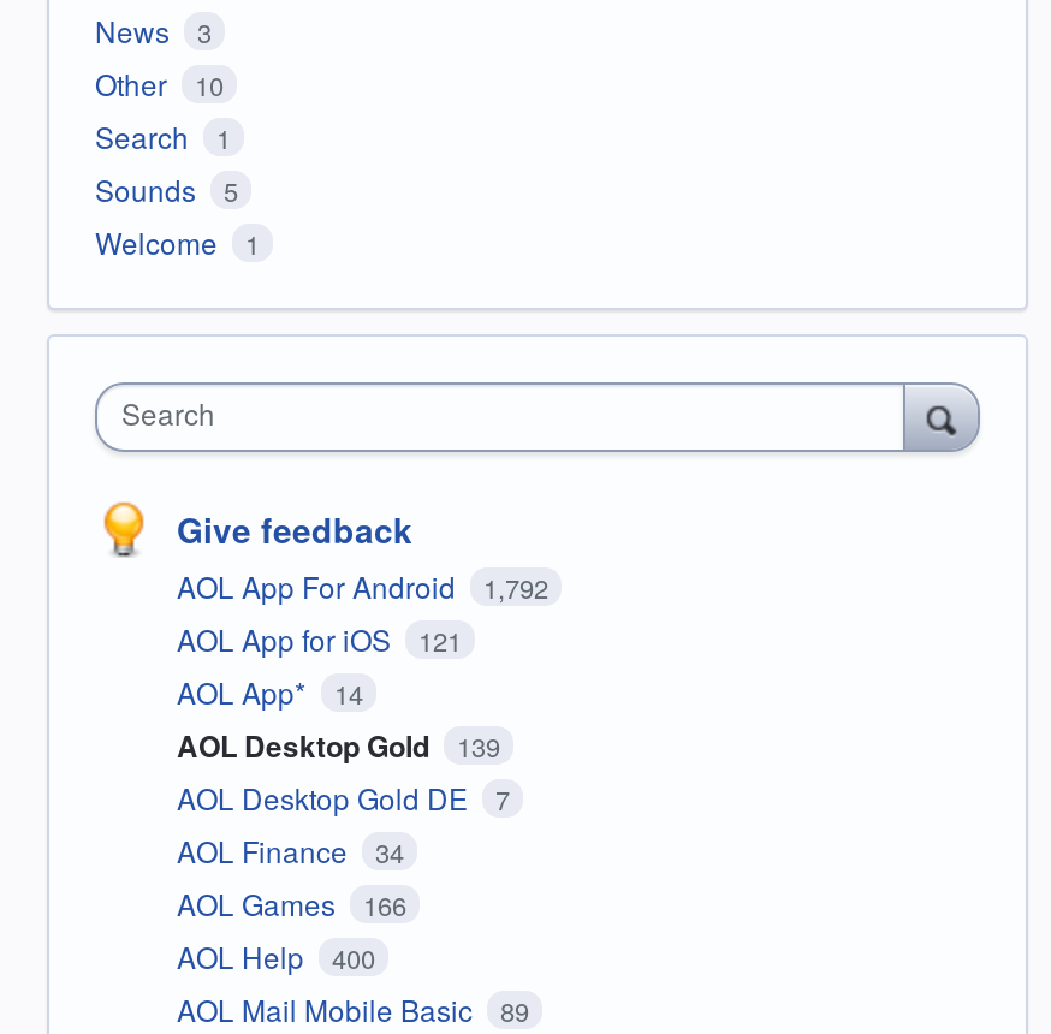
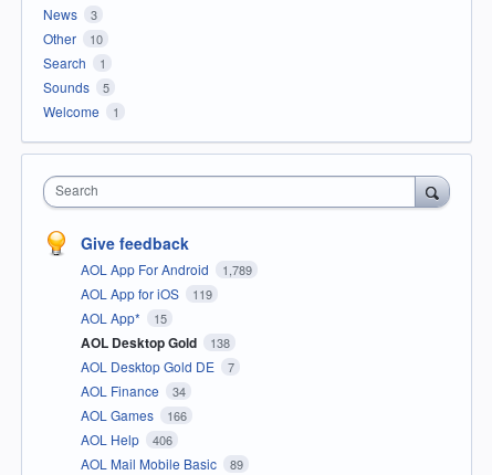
[177,564,548,605] AOL App For Android 1,792 -> [81,259,252,278] AOL App For Android 1,789
[177,617,462,658] AOL App for iOS 121 -> [81,284,212,302] AOL App for iOS 119
[177,670,363,711] AOL App* 14 -> [81,308,166,327] AOL App* 15
[177,723,500,766] AOL Desktop Gold 139 -> [81,332,229,352] AOL Desktop Gold 138
[177,935,375,976] AOL Help 400 -> [81,429,172,448] AOL Help 406

